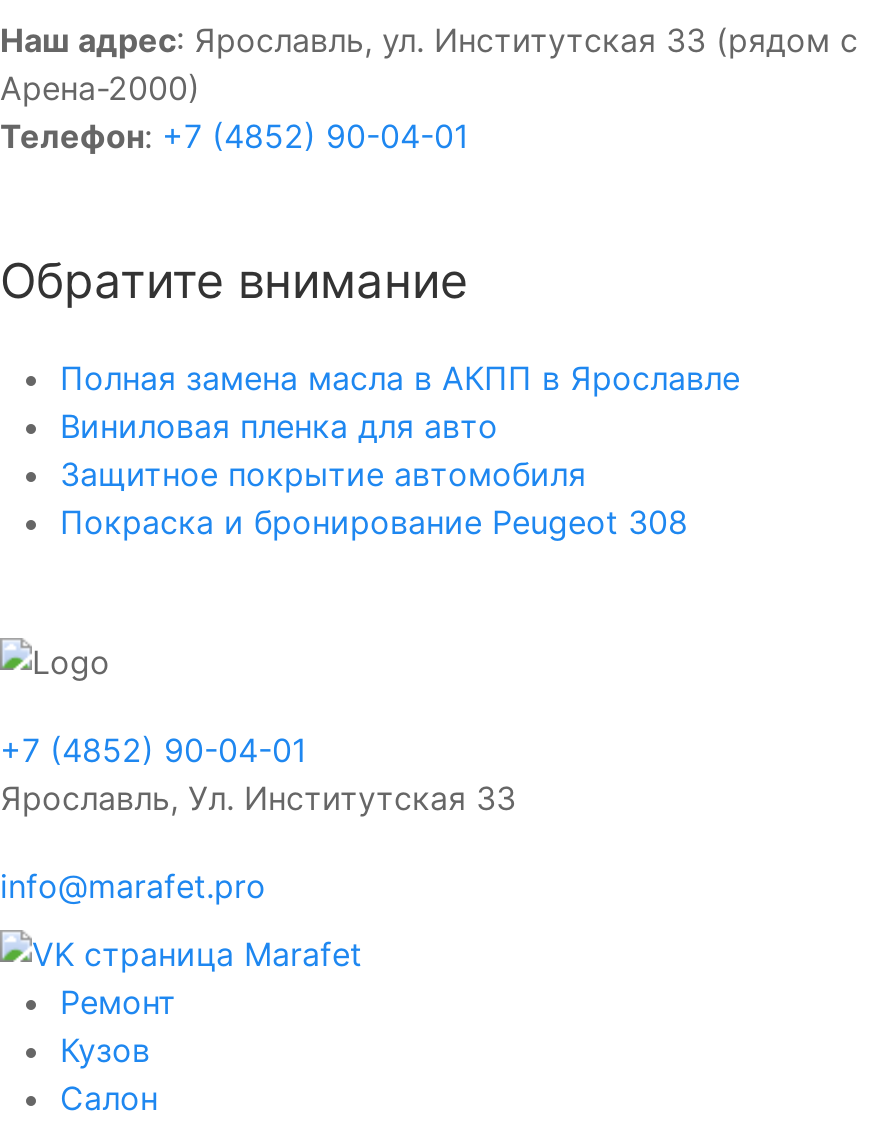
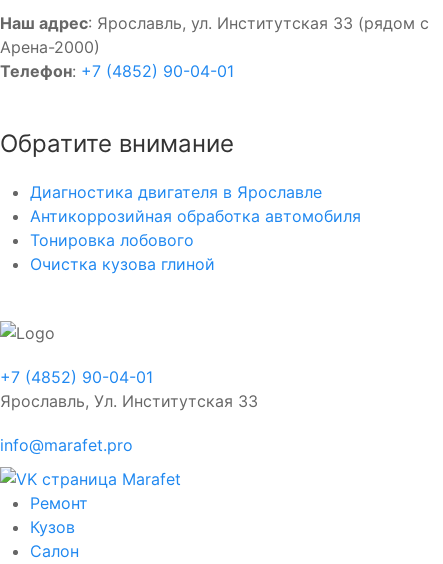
[60,359,740,543] Полная замена масла в АКПП в Ярославле | Виниловая пленка для авто | Защитное покрытие автомобиля | Покраска и бронирование Peugeot 308 -> [30,182,361,274] Диагностика двигателя в Ярославле | Антикоррозийная обработка автомобиля | Тонировка лобового | Очистка кузова глиной

